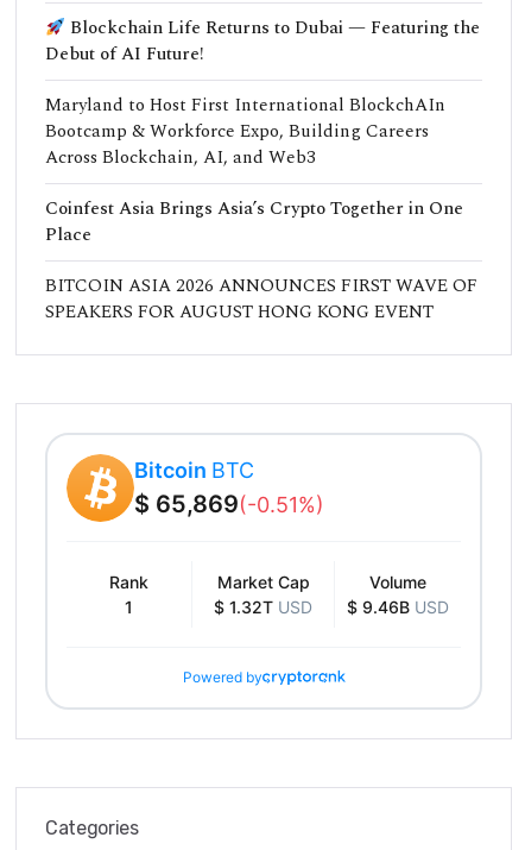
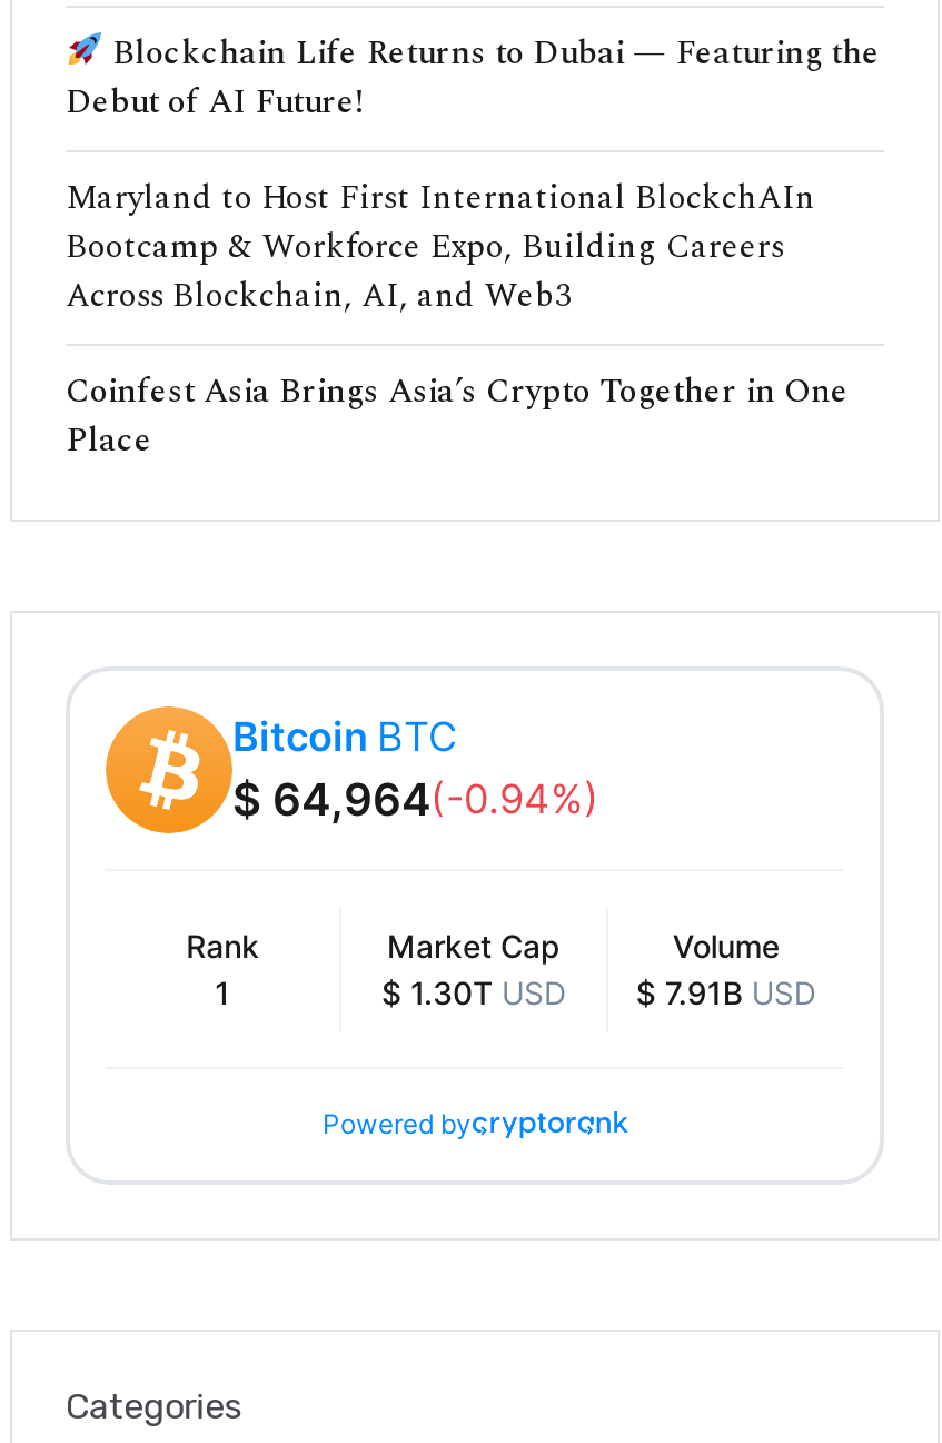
[45,272,477,326] BITCOIN ASIA 2026 ANNOUNCES FIRST WAVE OF | SPEAKERS FOR AUGUST HONG KONG EVENT -> none
[134,490,324,518] $ 65,869(-0.51%) -> [232,772,599,826] $ 64,964(-0.94%)
[214,597,312,617] $ 1.32T USD -> [381,973,566,1010] $ 1.30T USD
[347,597,449,617] $ 9.46B USD -> [636,973,816,1010] $ 7.91B USD

